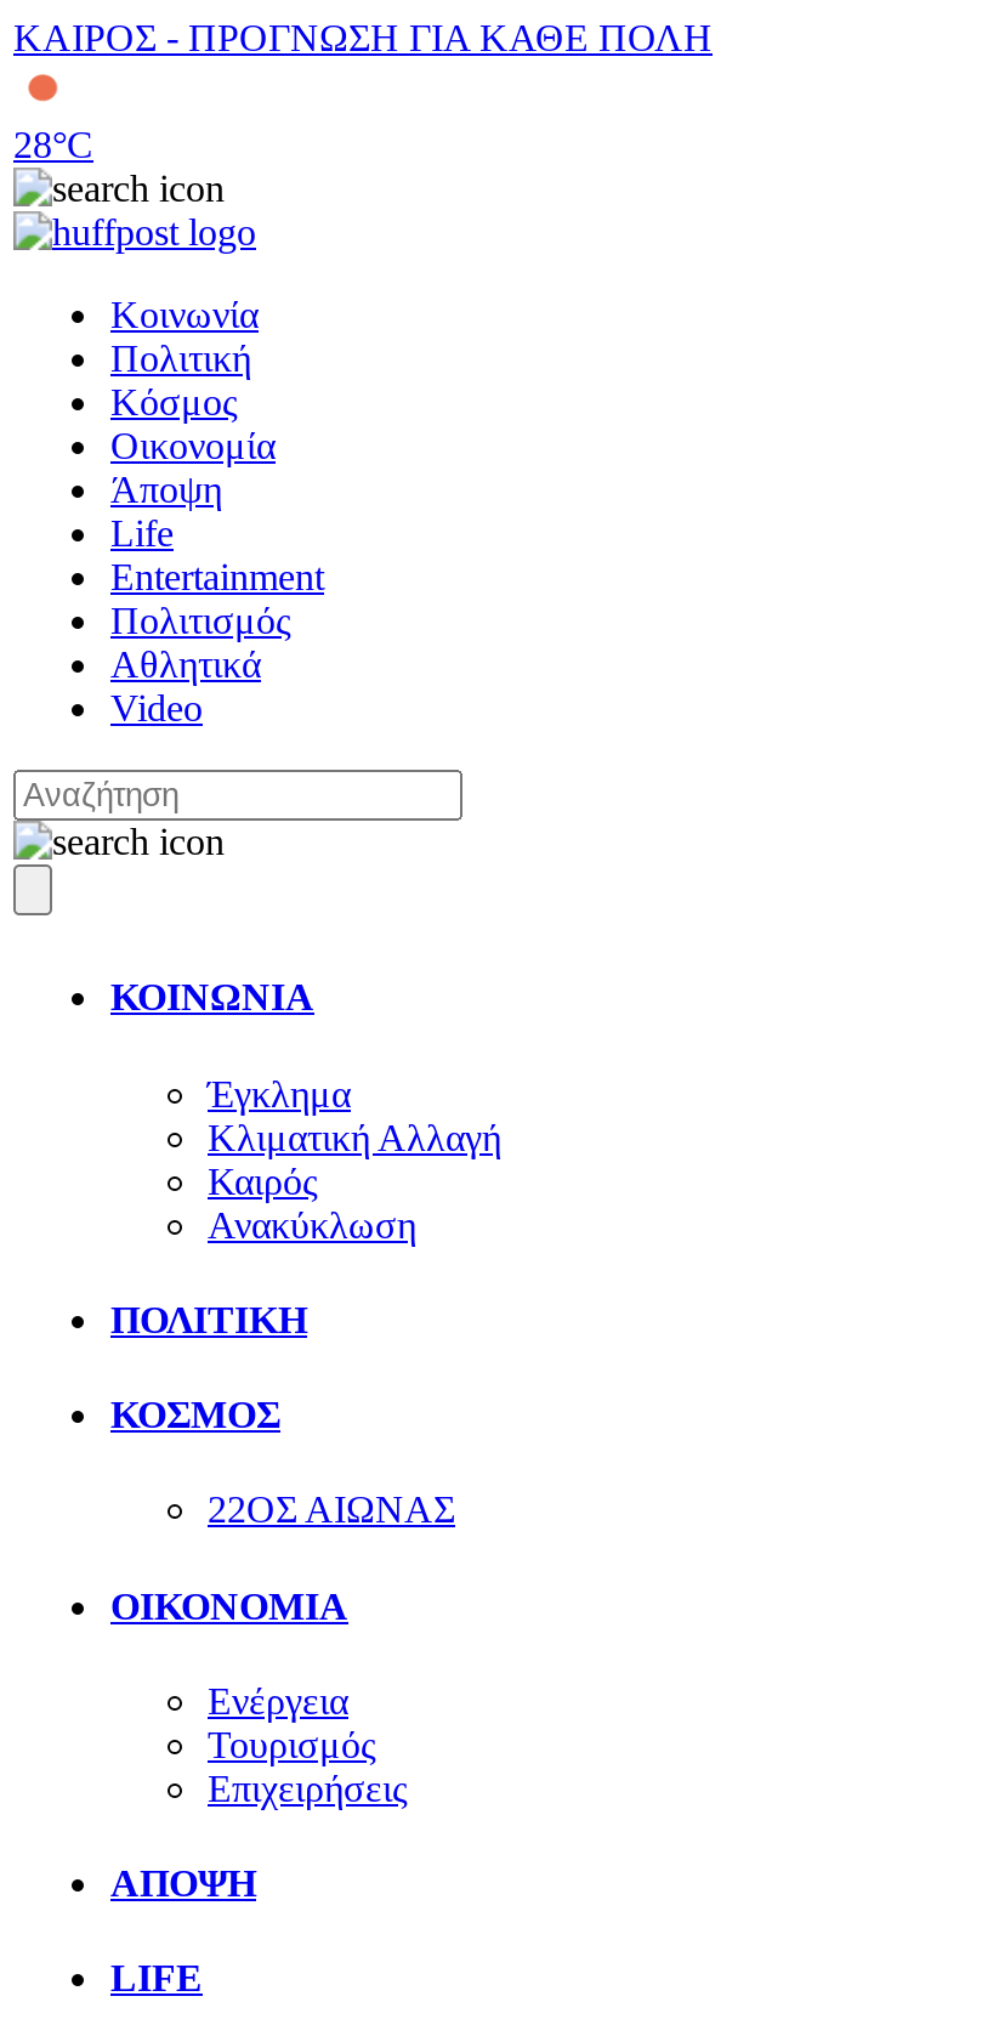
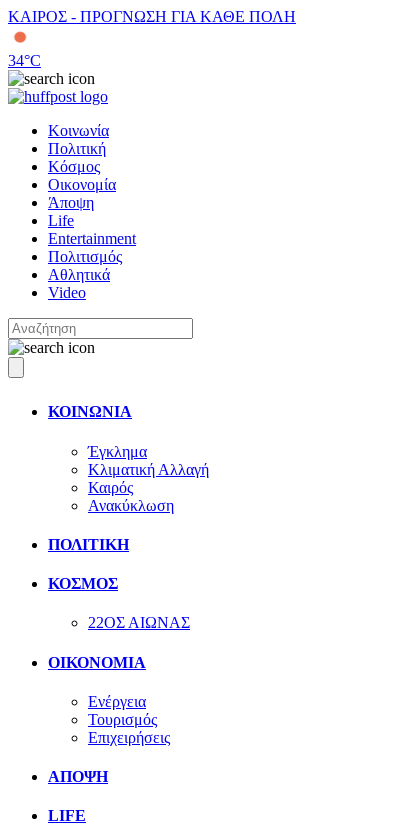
[13,124,93,165] 28°C -> [8,52,41,69] 34°C

